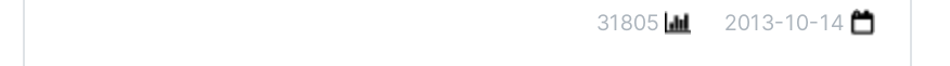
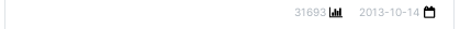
[596,9,659,35] 31805 -> [295,6,326,18] 31693

